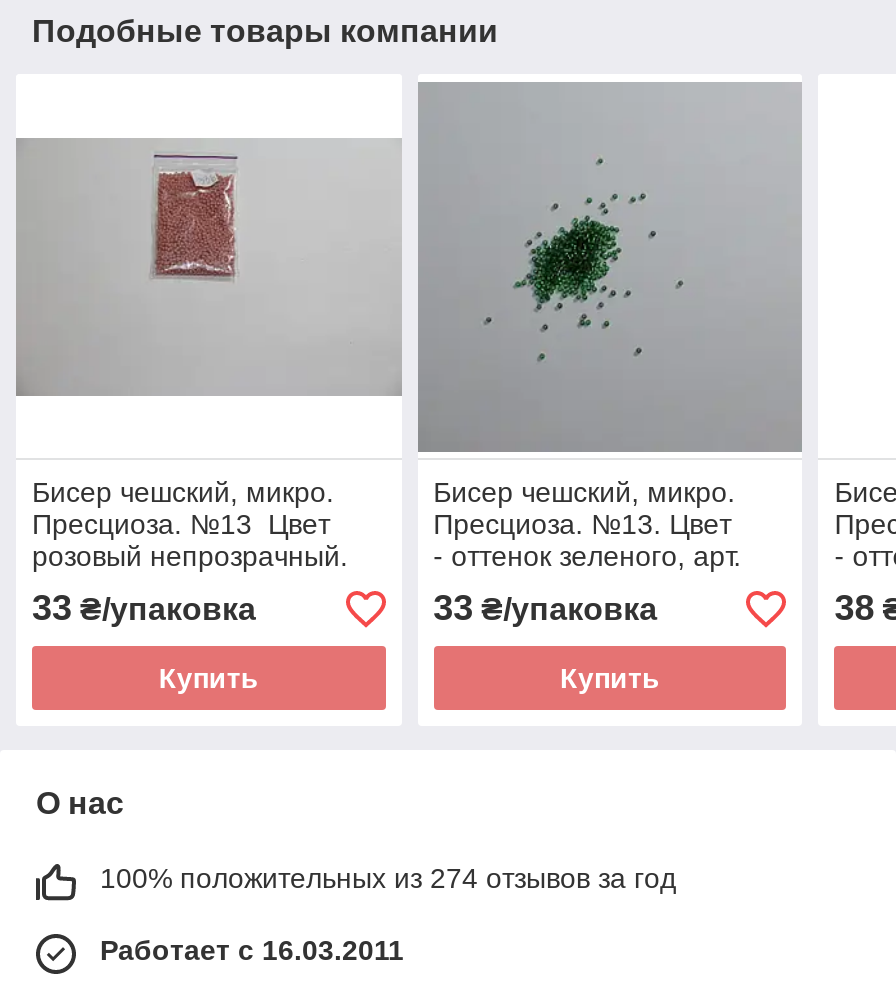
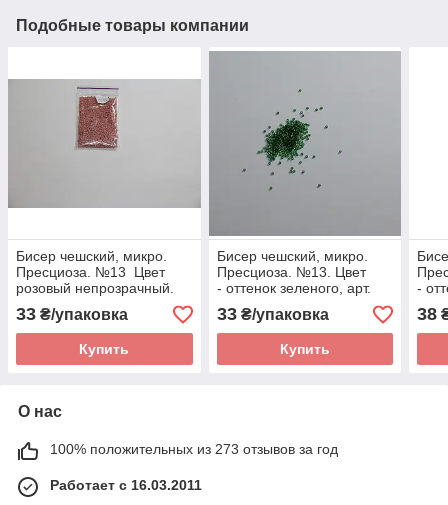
[100,863,676,895] 100% положительных из 274 отзывов за год -> [50,441,338,457] 100% положительных из 273 отзывов за год

